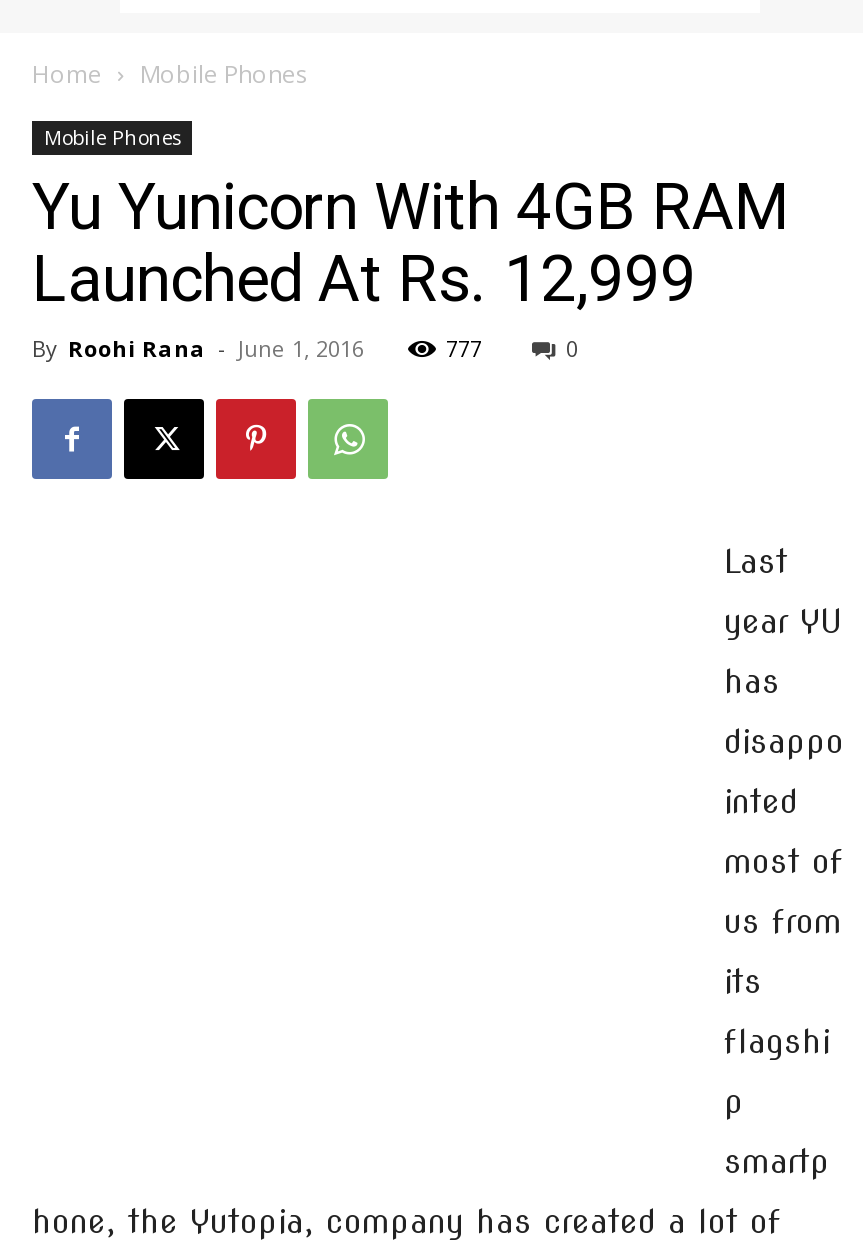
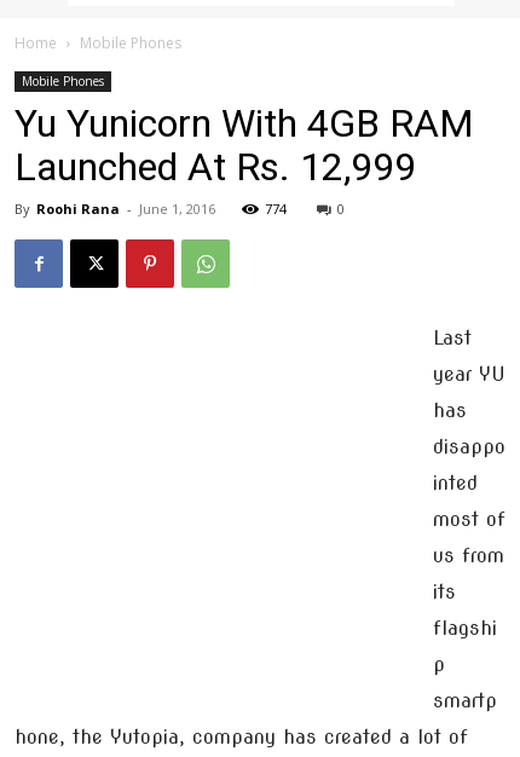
[446,333,482,363] 777 -> [265,200,287,218] 774

